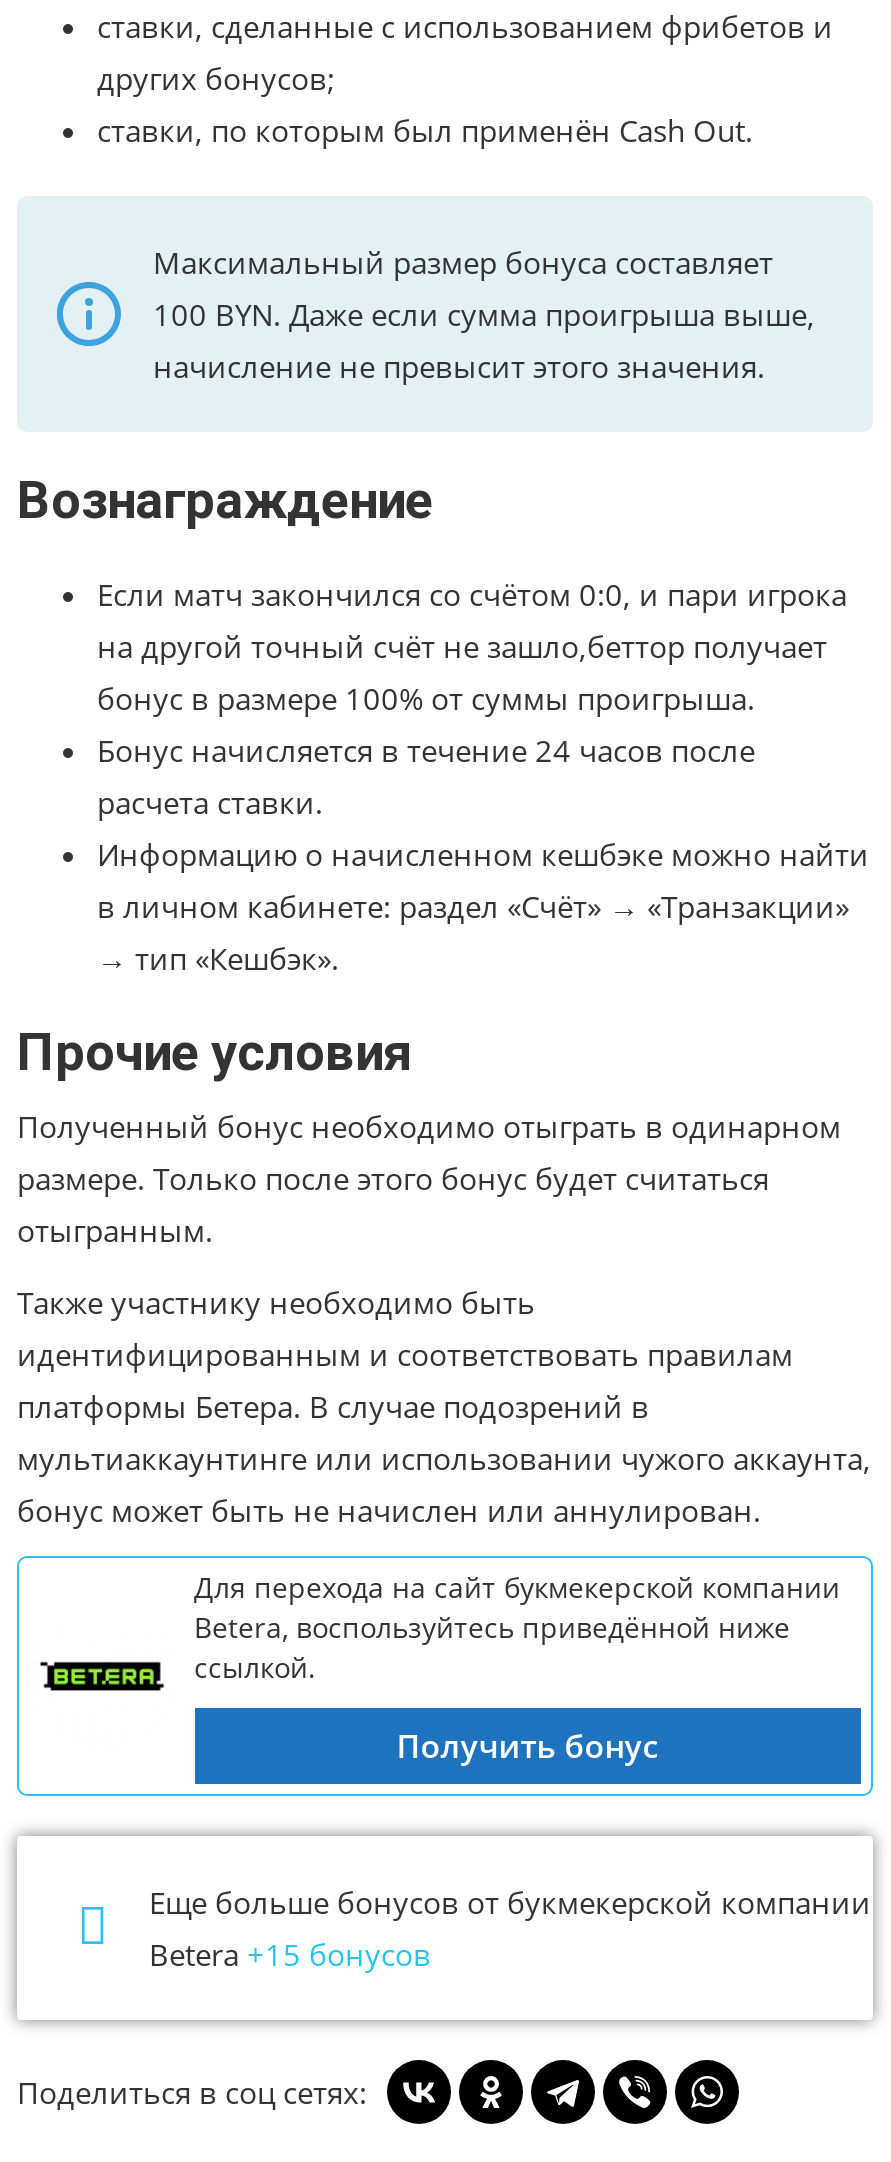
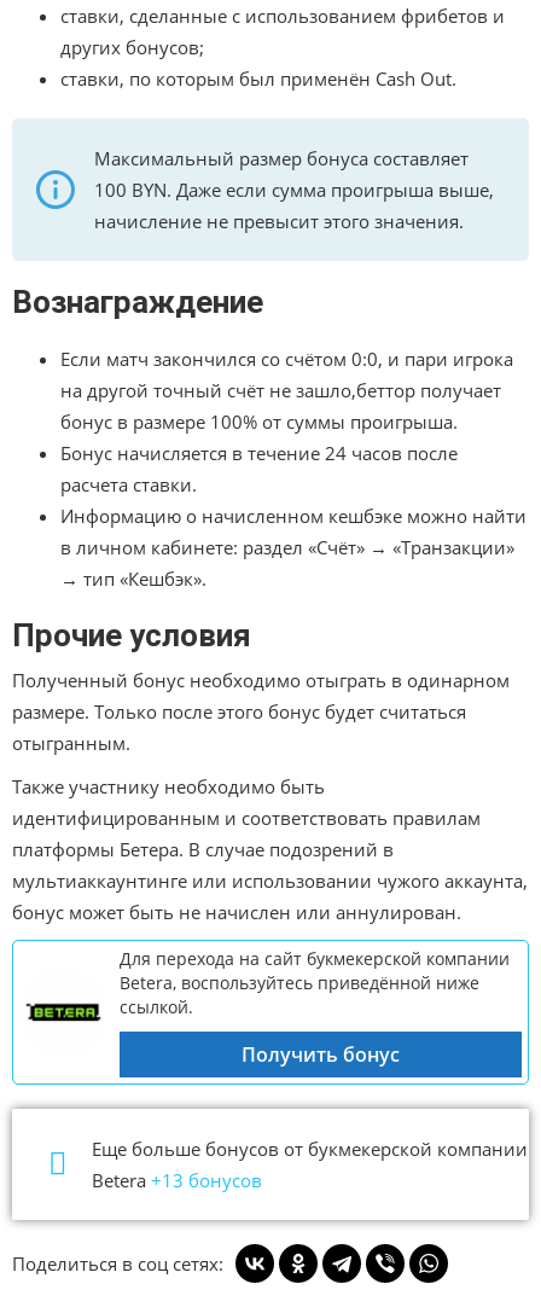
[149,1934,431,1974] Betera +15 бонусов -> [92,1168,262,1192] Betera +13 бонусов

